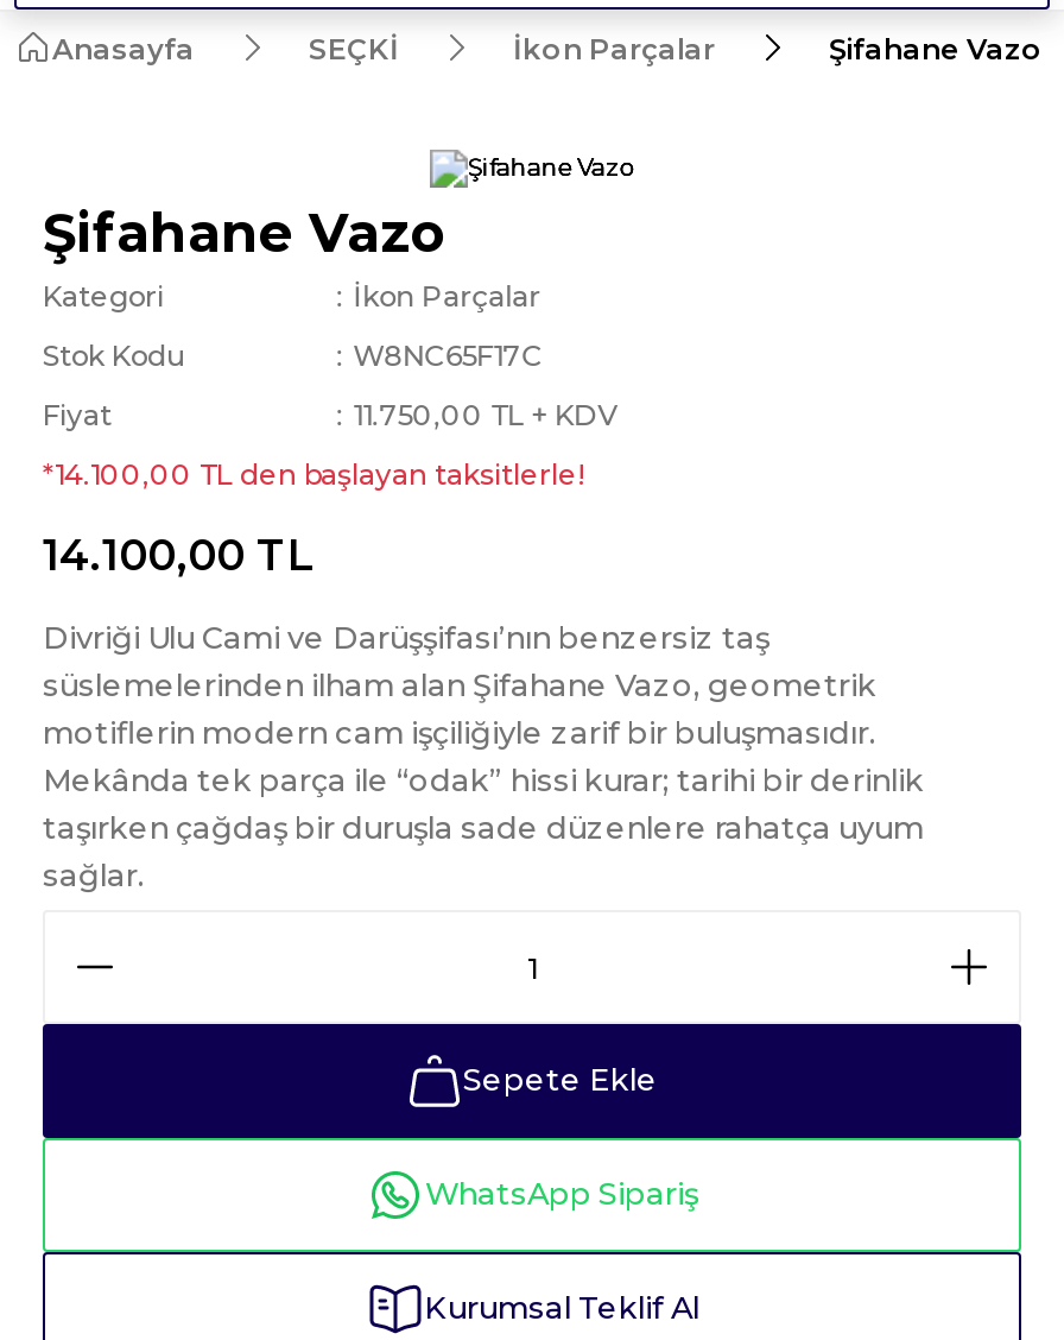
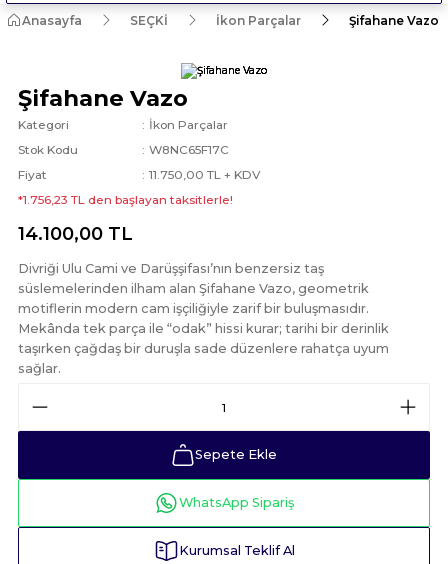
[43,456,584,492] *14.100,00 TL den başlayan taksitlerle! -> [18,192,233,207] *1.756,23 TL den başlayan taksitlerle!

